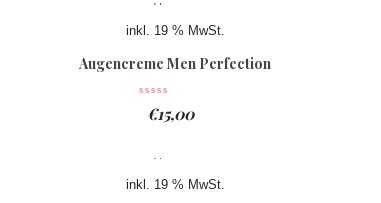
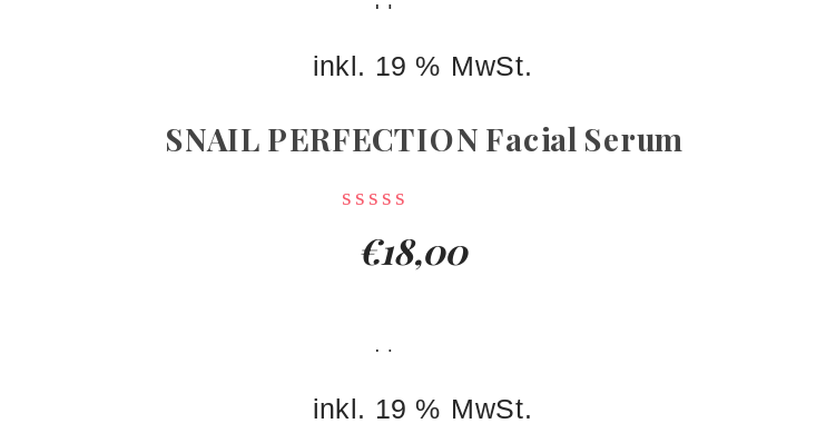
[79,54,271,73] Augencreme Men Perfection -> [165,117,681,159] SNAIL PERFECTION Facial Serum
[146,103,193,124] €15,00 -> [357,226,466,273] €18,00

